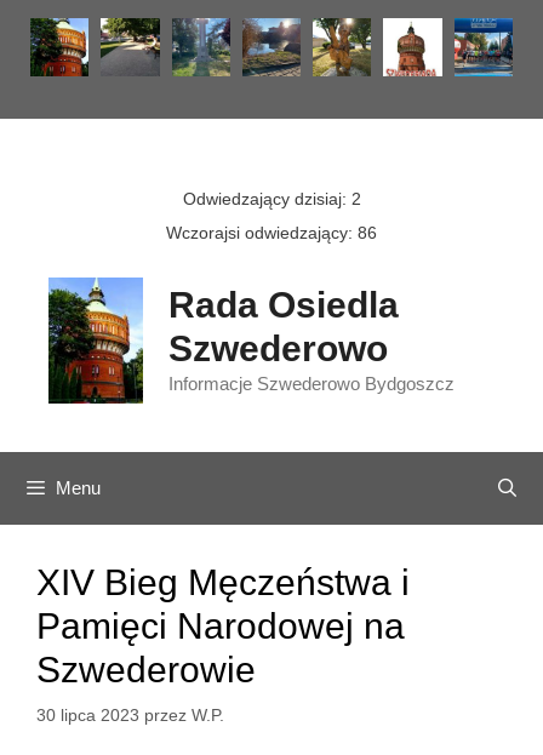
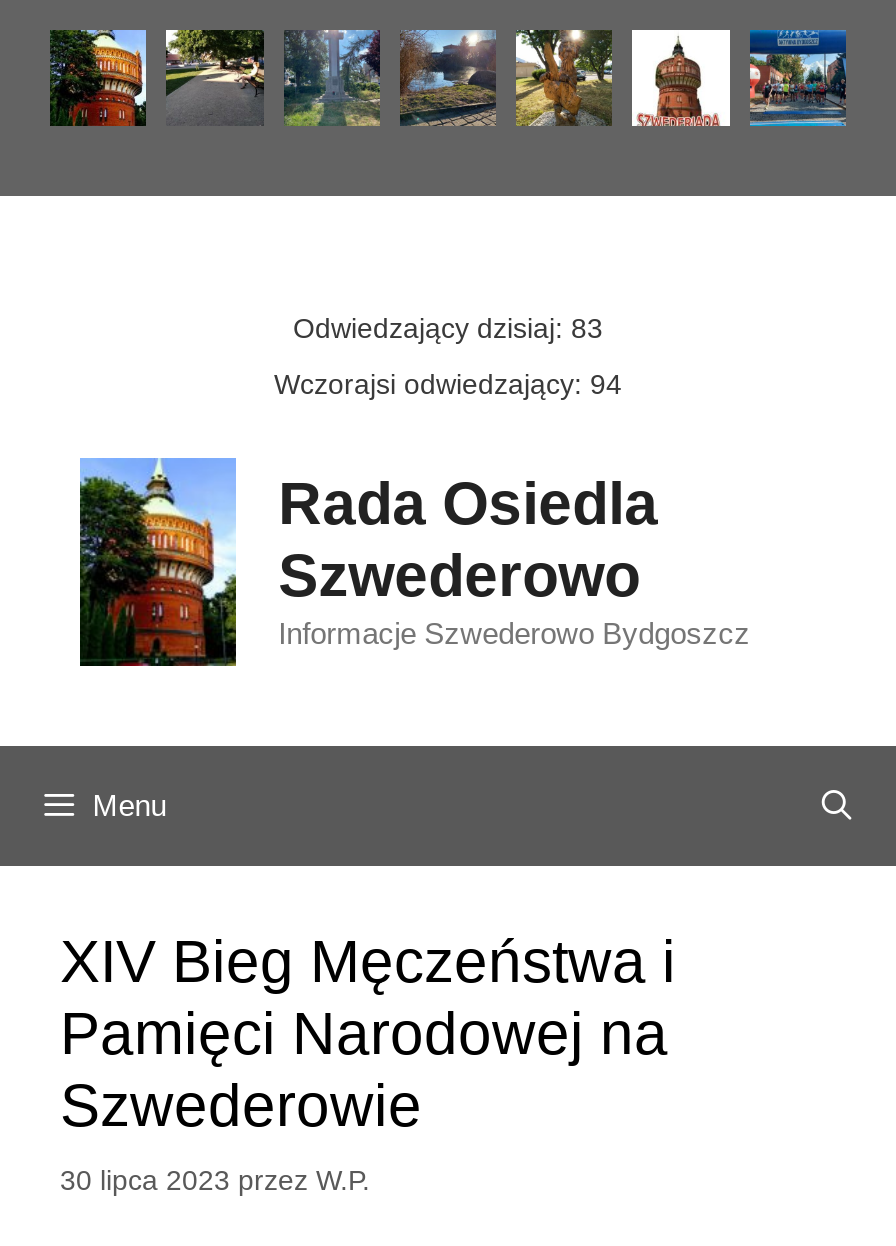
[182,189,361,208] Odwiedzający dzisiaj: 2 -> [293,312,603,344] Odwiedzający dzisiaj: 83
[166,223,377,242] Wczorajsi odwiedzający: 86 -> [274,368,622,400] Wczorajsi odwiedzający: 94

